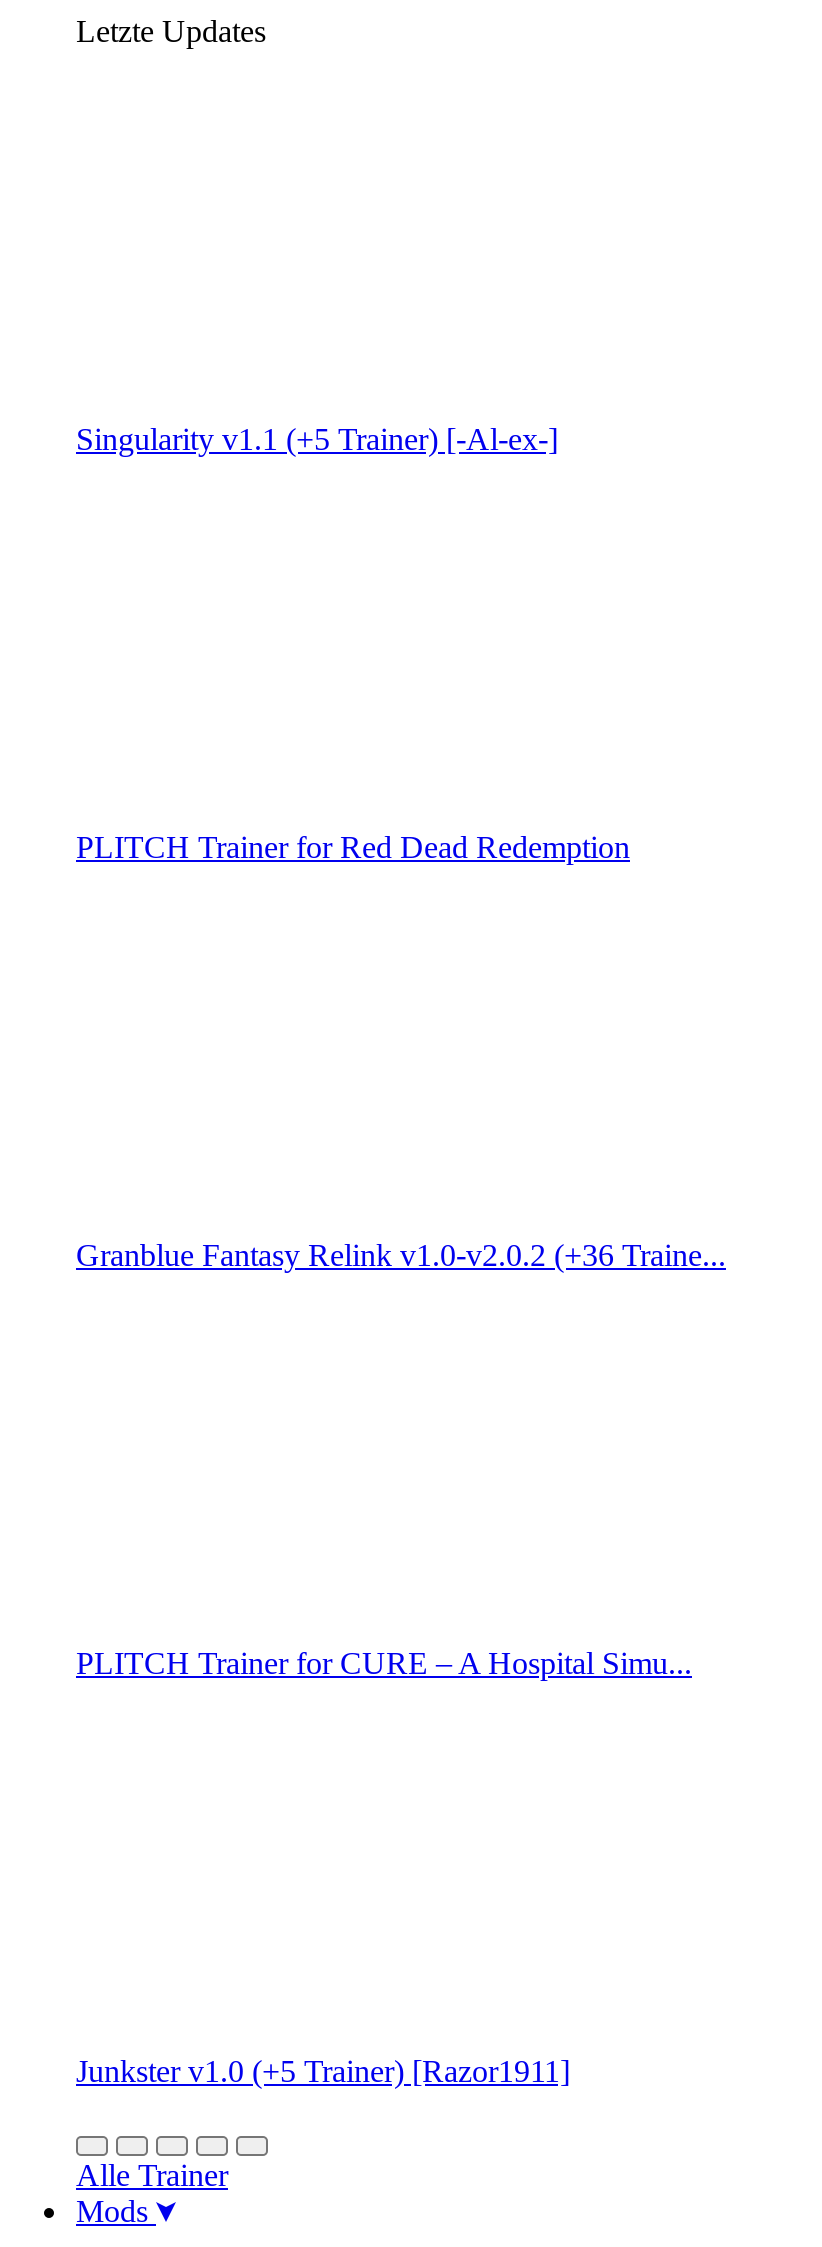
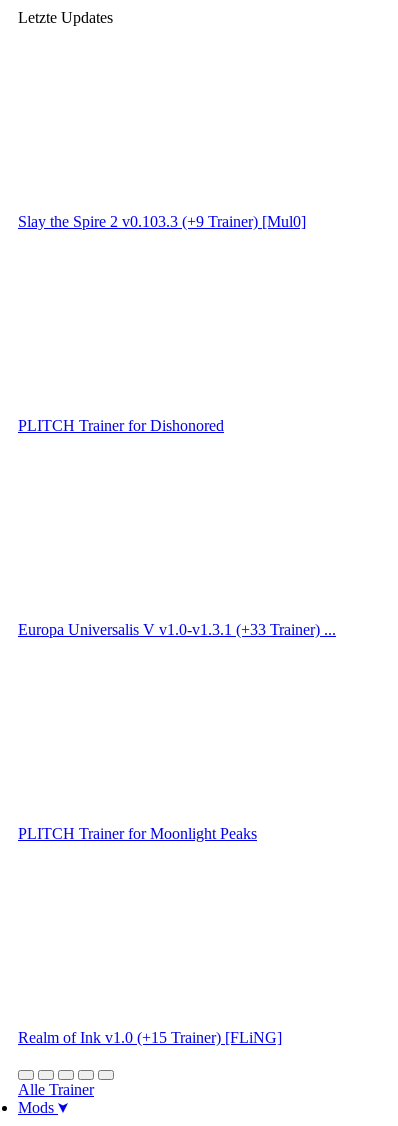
[76,422,558,456] Singularity v1.1 (+5 Trainer) [-Al-ex-] -> [18,213,306,230] Slay the Spire 2 v0.103.3 (+9 Trainer) [Mul0]
[76,830,630,864] PLITCH Trainer for Red Dead Redemption -> [18,417,224,434] PLITCH Trainer for Dishonored
[76,1238,726,1272] Granblue Fantasy Relink v1.0-v2.0.2 (+36 Traine... -> [18,621,336,638] Europa Universalis V v1.0-v1.3.1 (+33 Trainer) ...
[76,1646,692,1680] PLITCH Trainer for CURE – A Hospital Simu... -> [18,825,257,842] PLITCH Trainer for Moonlight Peaks
[76,2054,570,2088] Junkster v1.0 (+5 Trainer) [Razor1911] -> [18,1029,282,1046] Realm of Ink v1.0 (+15 Trainer) [FLiNG]

